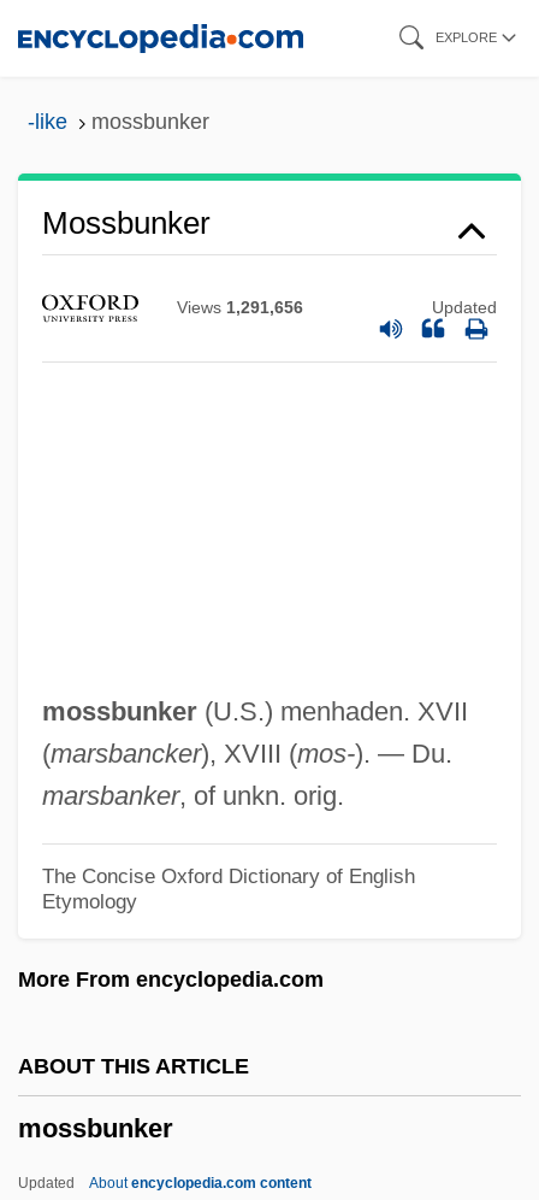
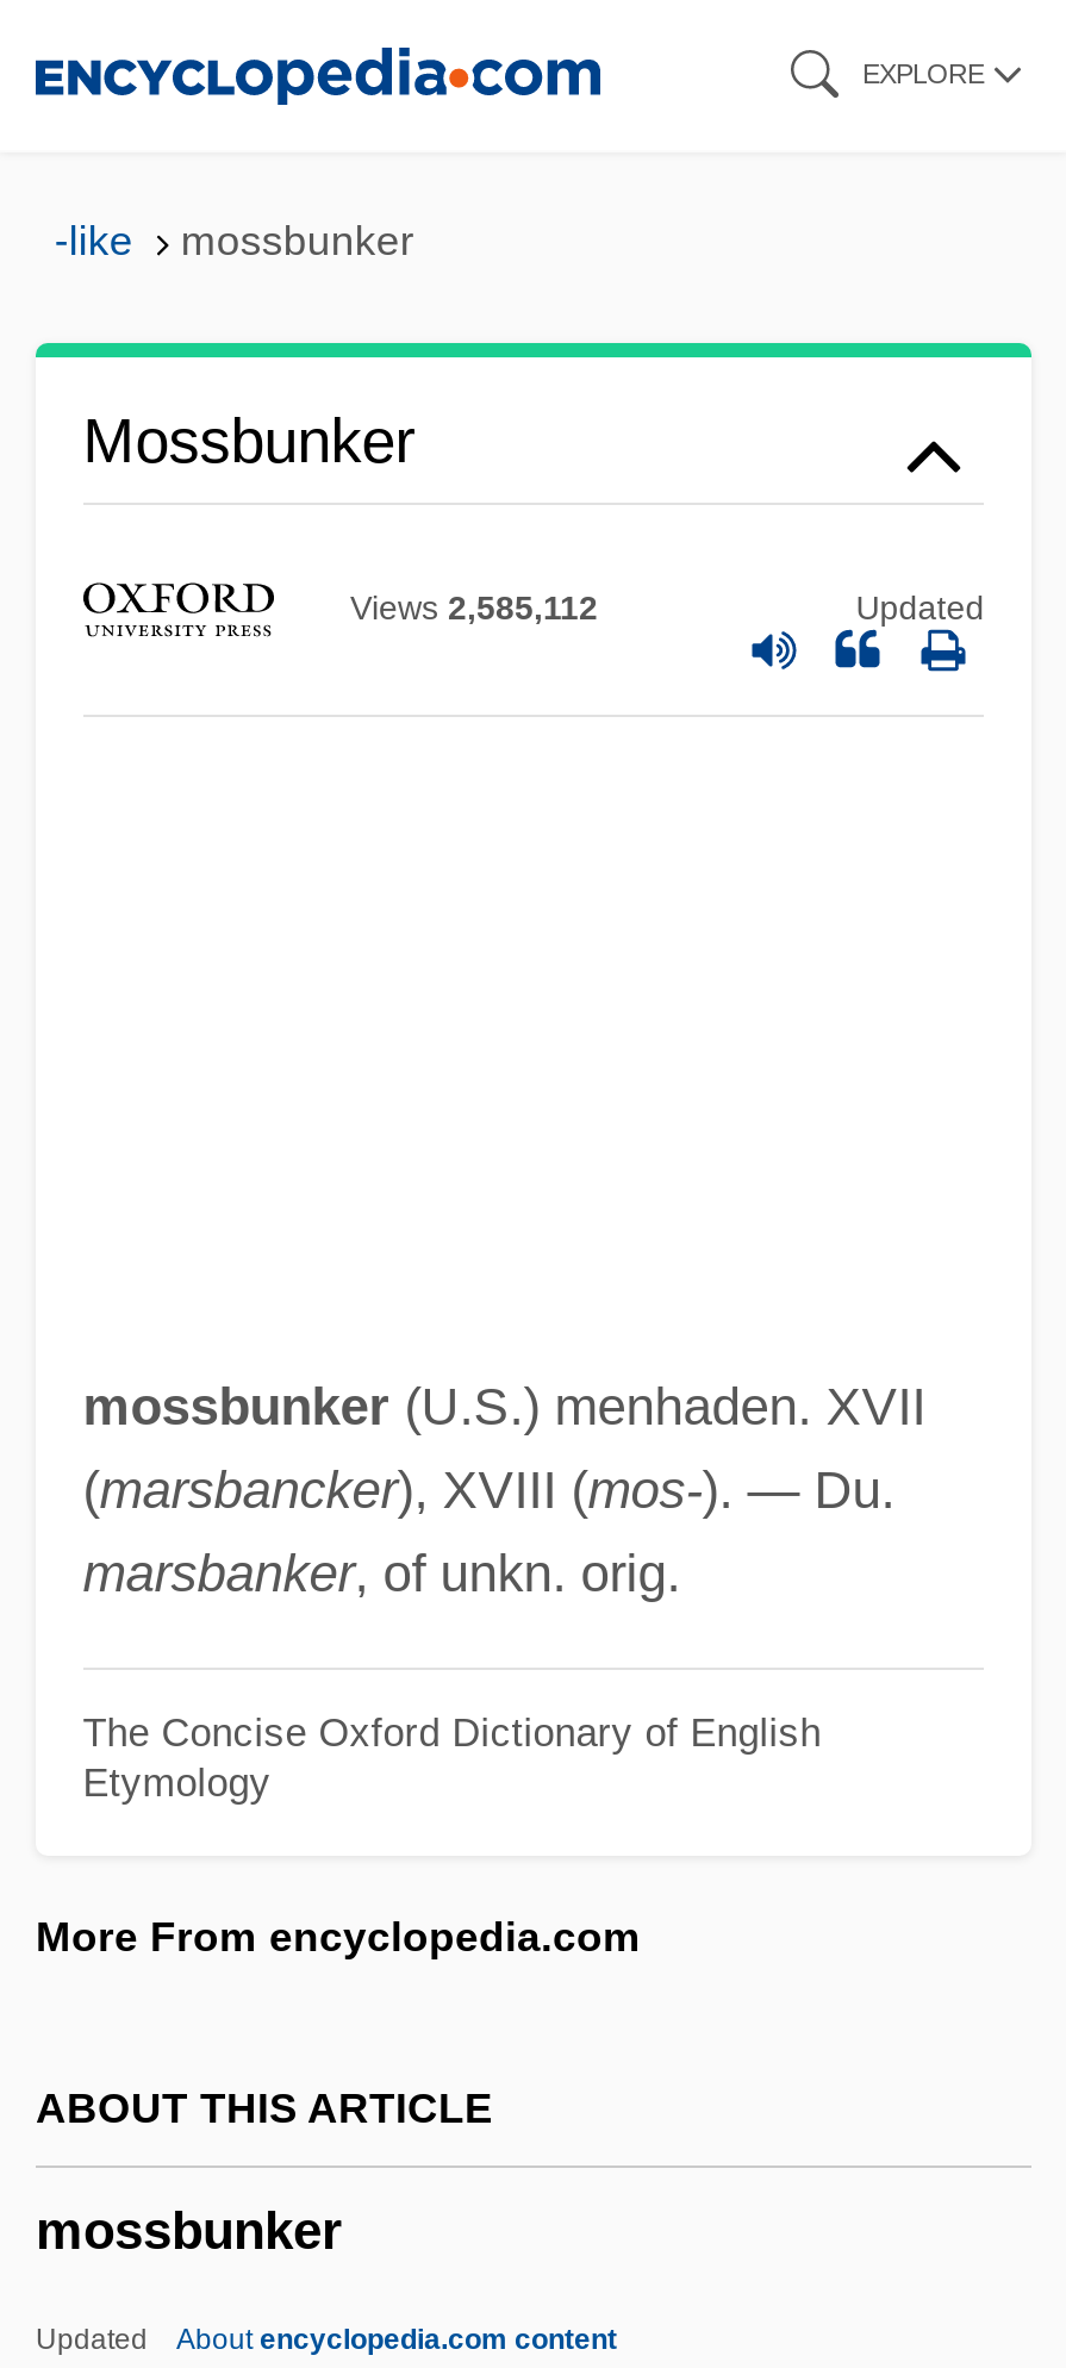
[177,298,303,317] Views 1,291,656 -> [350,590,598,628] Views 2,585,112

